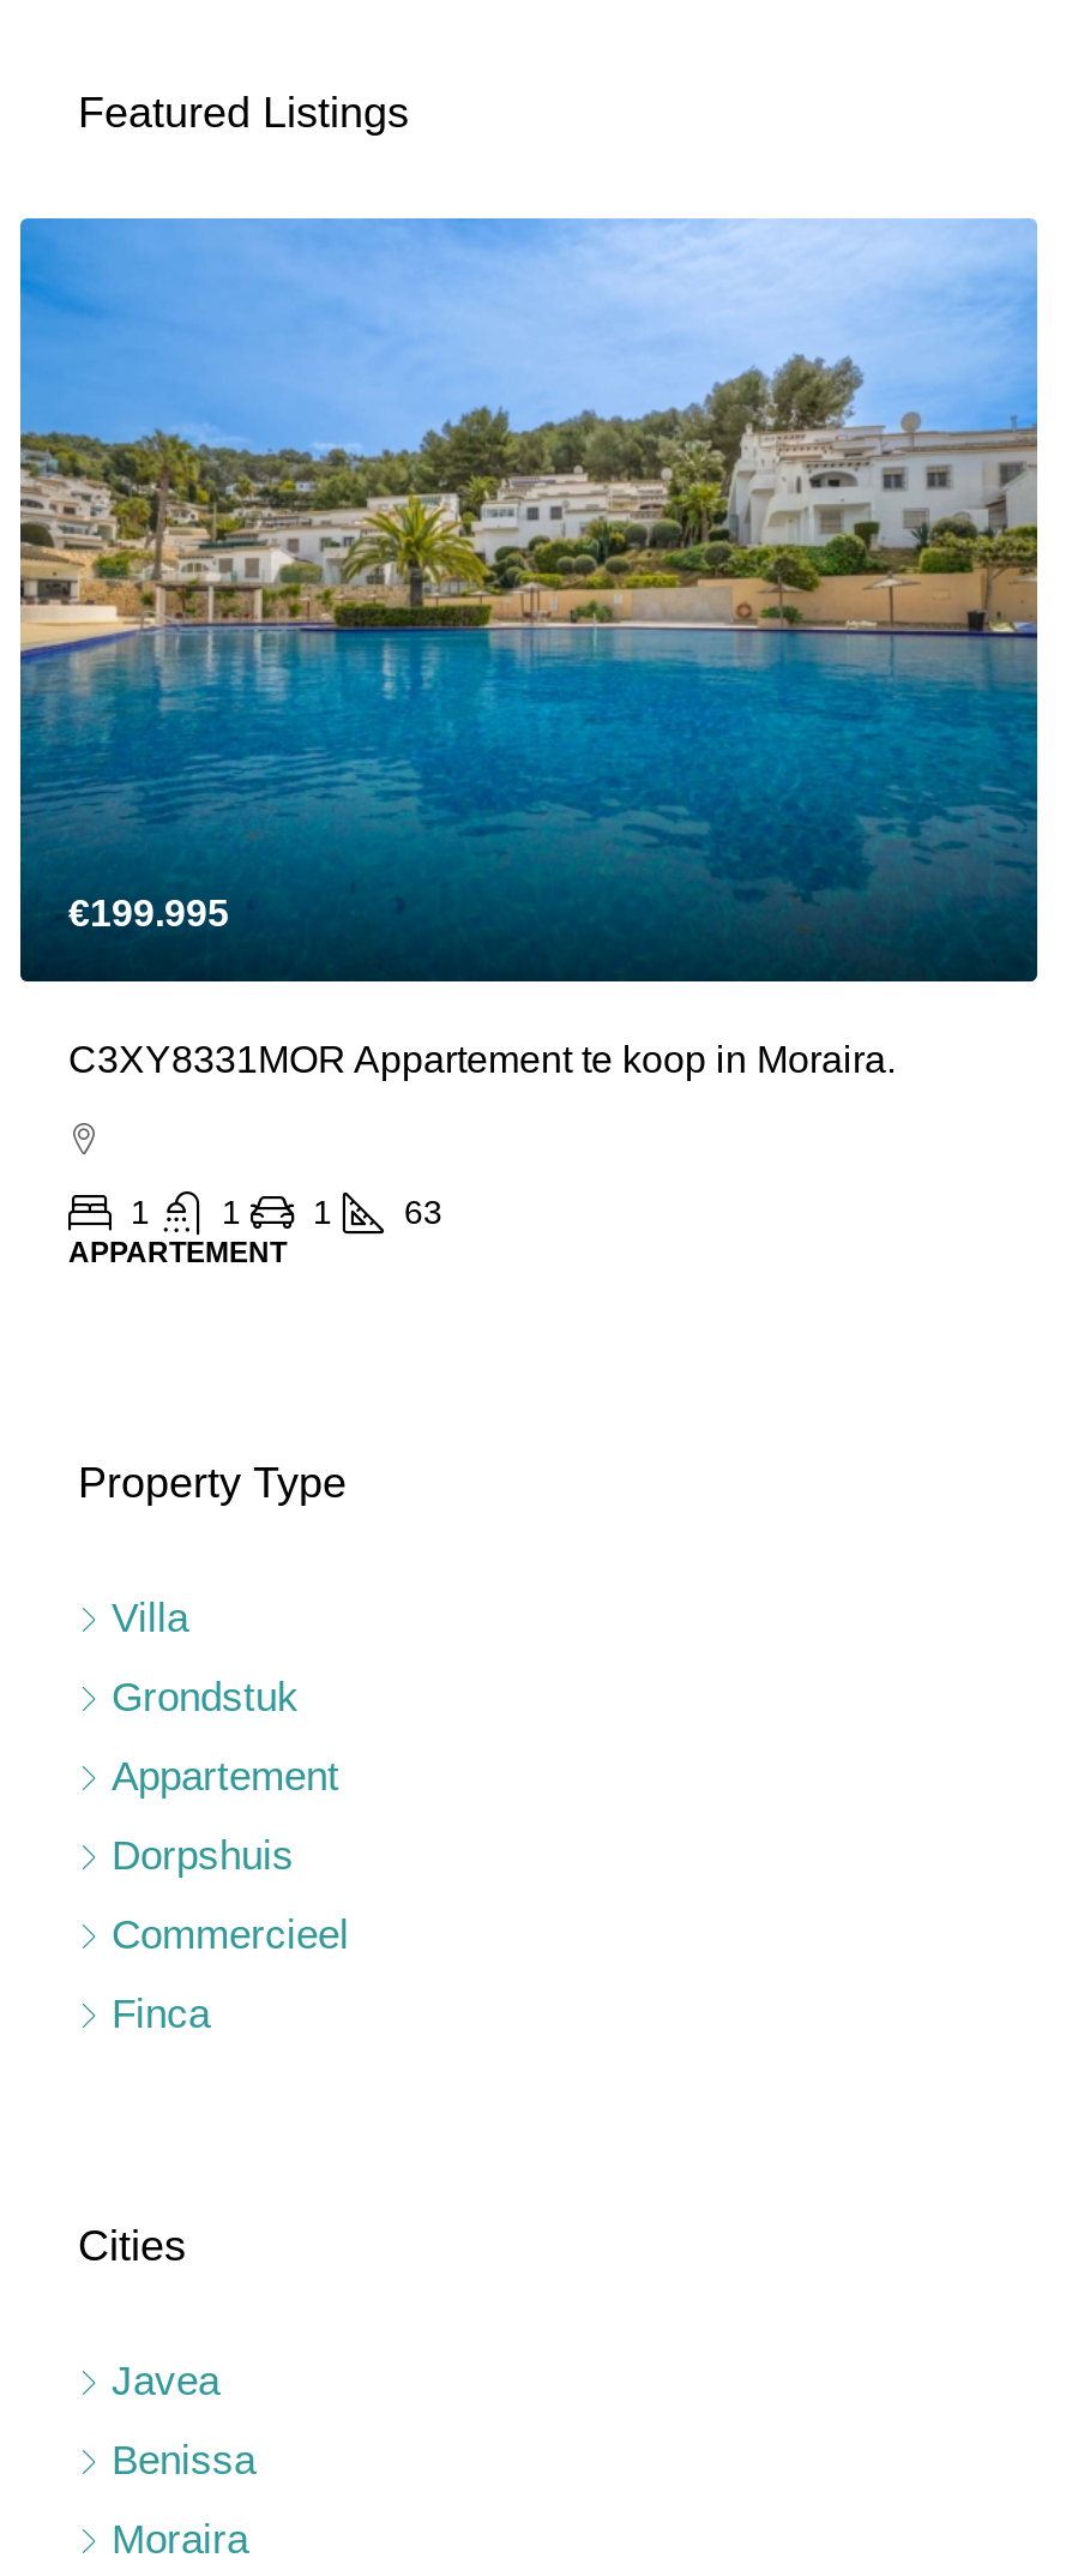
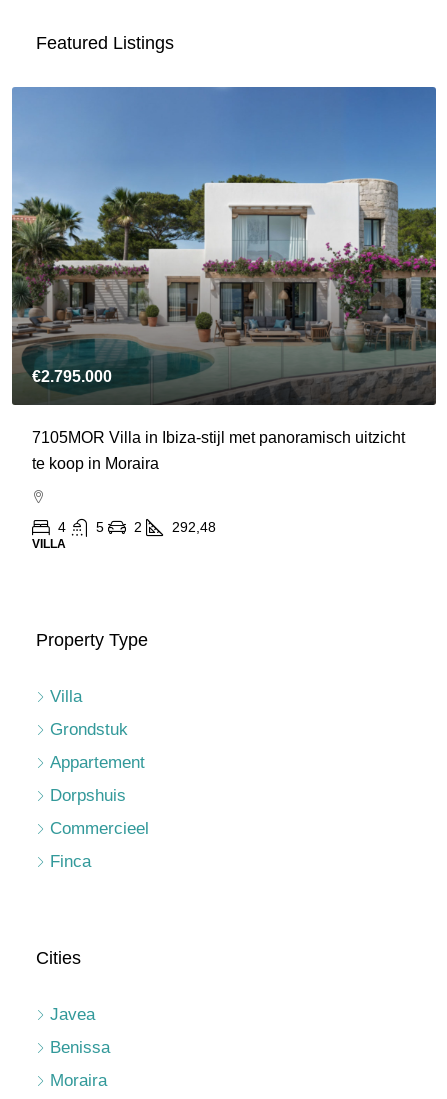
[18,218,1040,981] [image] | €199.995 -> [11,87,437,405] [image] | €2.795.000
[68,1039,896,1080] C3XY8331MOR Appartement te koop in Moraira. -> [32,429,405,472] 7105MOR Villa in Ibiza-stijl met panoramisch uitzicht | te koop in Moraira
[68,1193,442,1269] 1 | 1 | 1 | 63 | APPARTEMENT -> [32,519,216,551] 4 | 5 | 2 | 292,48 | VILLA

